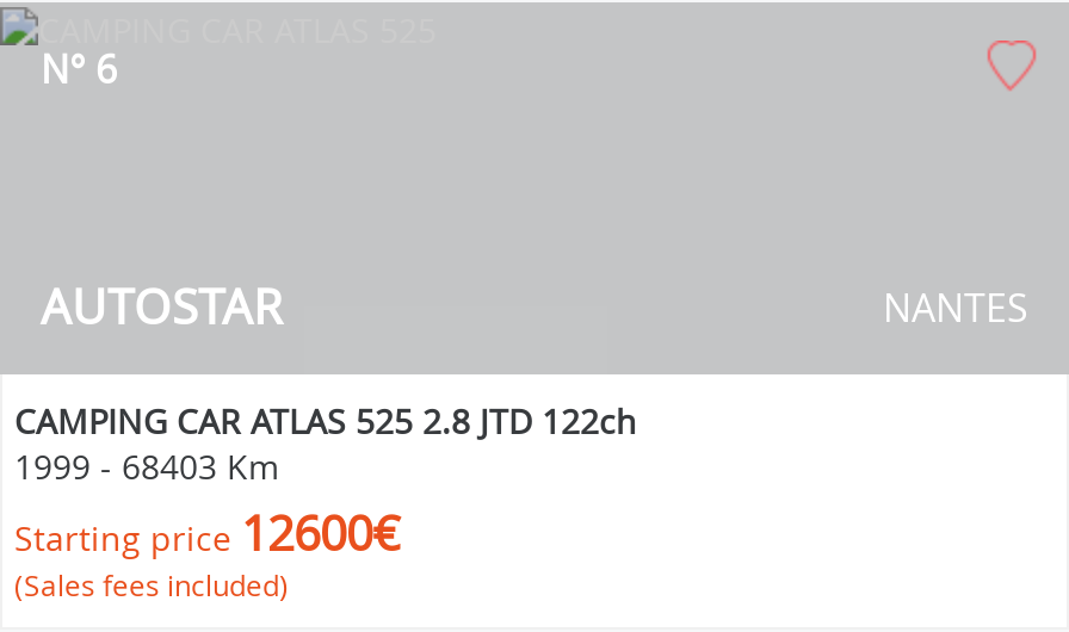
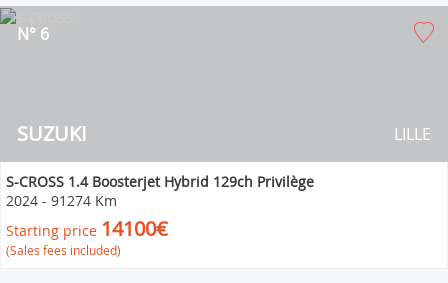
[41,274,282,339] AUTOSTAR -> [17,120,87,147] SUZUKI
[883,281,1028,334] NANTES -> [394,123,431,145] LILLE
[14,398,637,565] CAMPING CAR ATLAS 525 2.8 JTD 122ch | 1999 - 68403 Km | Starting price 12600€ -> [6,172,314,242] S-CROSS 1.4 Boosterjet Hybrid 129ch Privilège | 2024 - 91274 Km | Starting price 14100€

